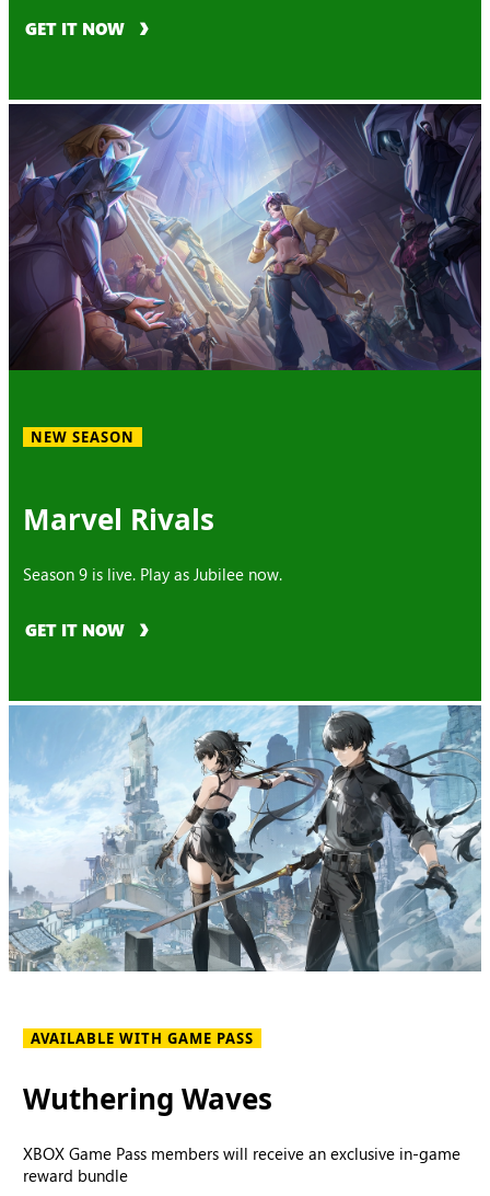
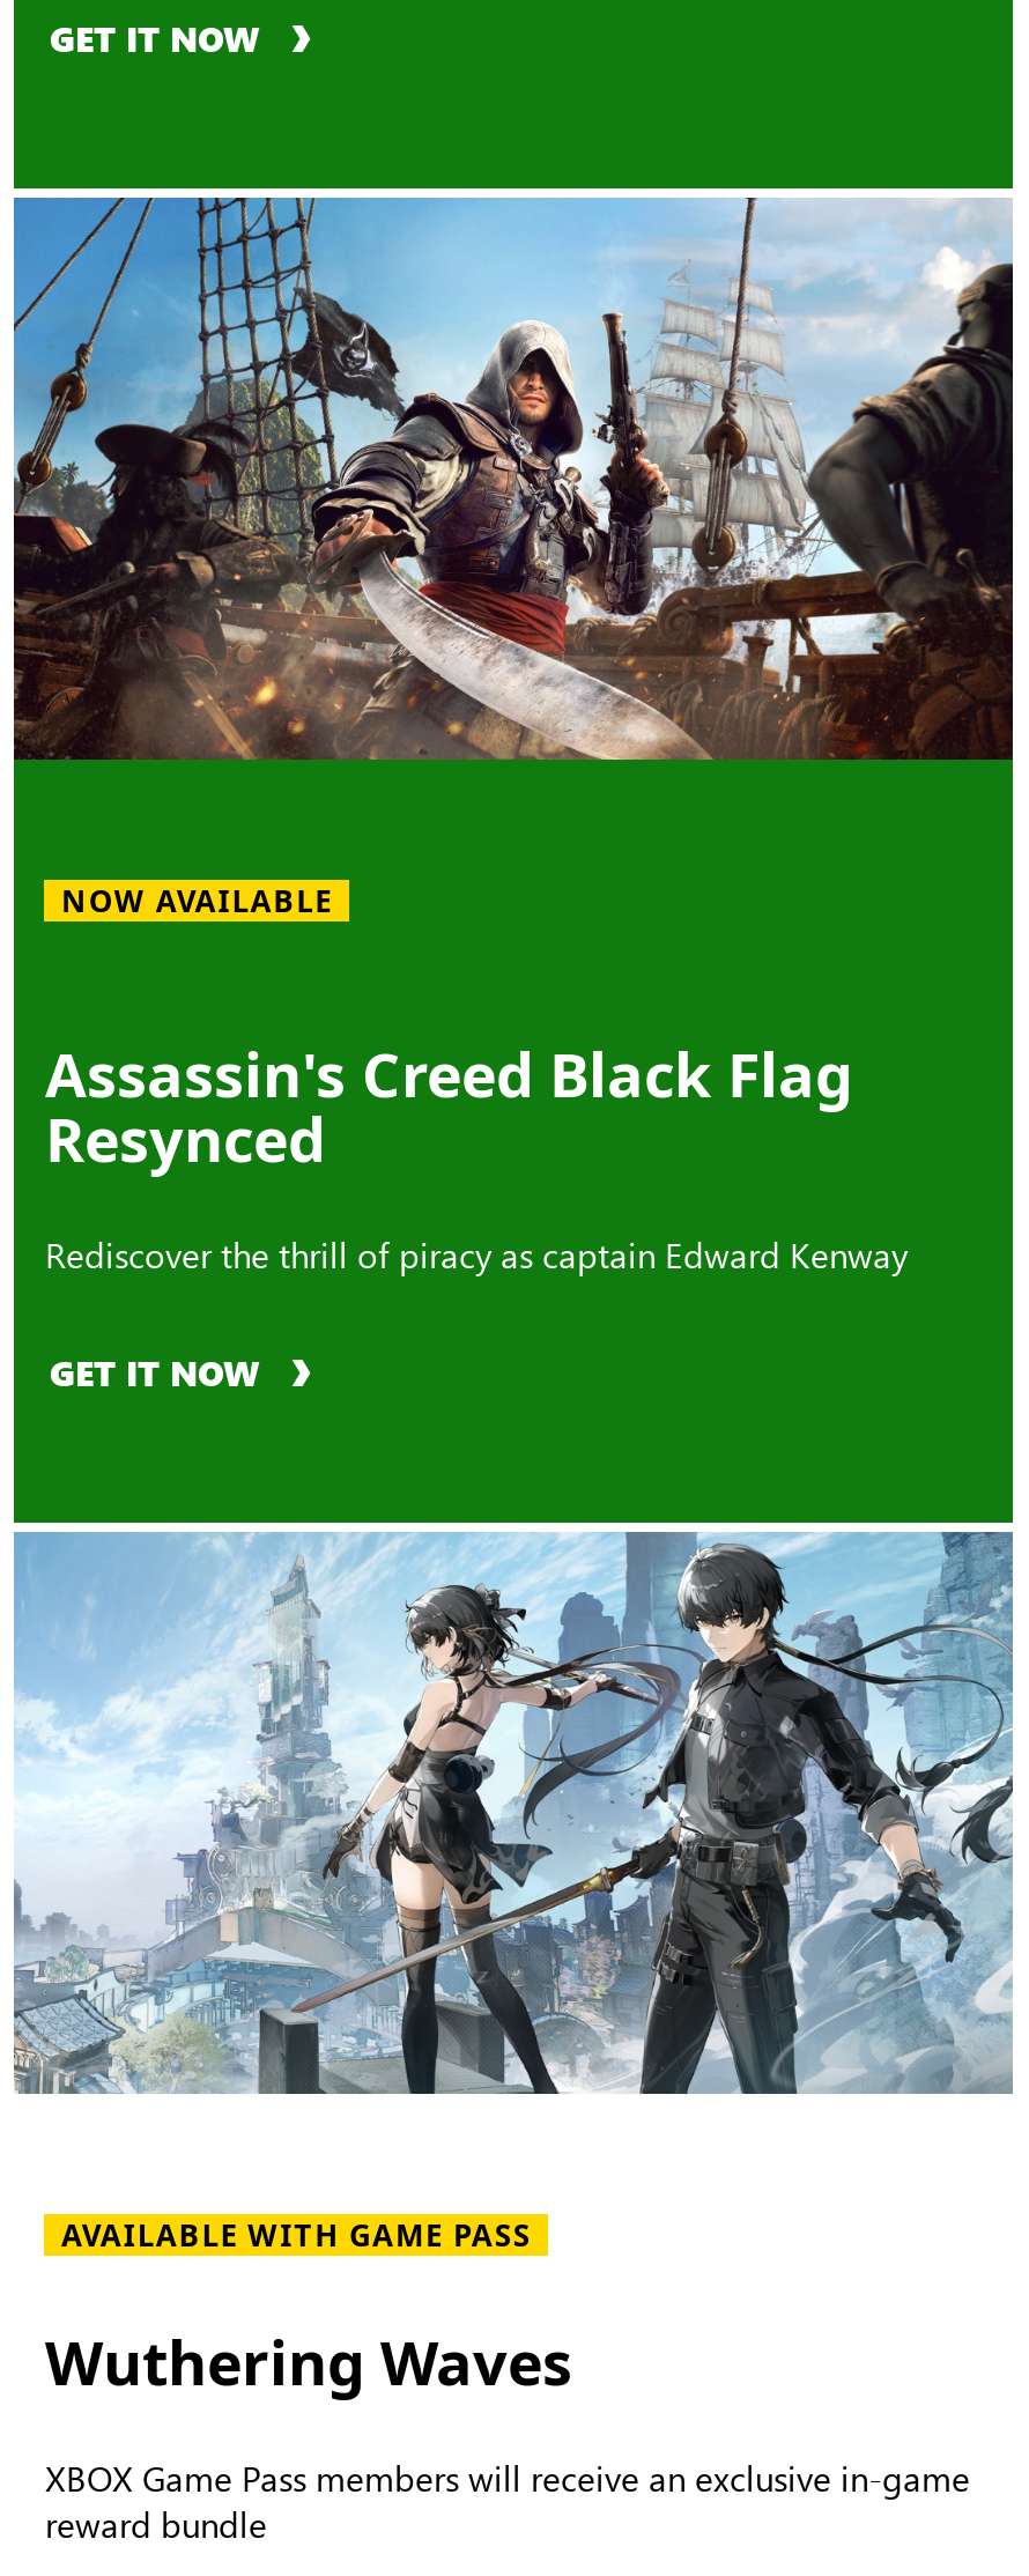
[8,103,481,370] [image] -> [12,195,1013,762] [image]
[31,427,135,447] NEW SEASON -> [61,880,333,922] NOW AVAILABLE
[23,500,215,539] Marvel Rivals -> [45,1033,852,1181] Assassin's Creed Black Flag | Resynced
[23,563,283,585] Season 9 is live. Play as Jubilee now. -> [45,1232,907,1278] Rediscover the thrill of piracy as captain Edward Kenway

